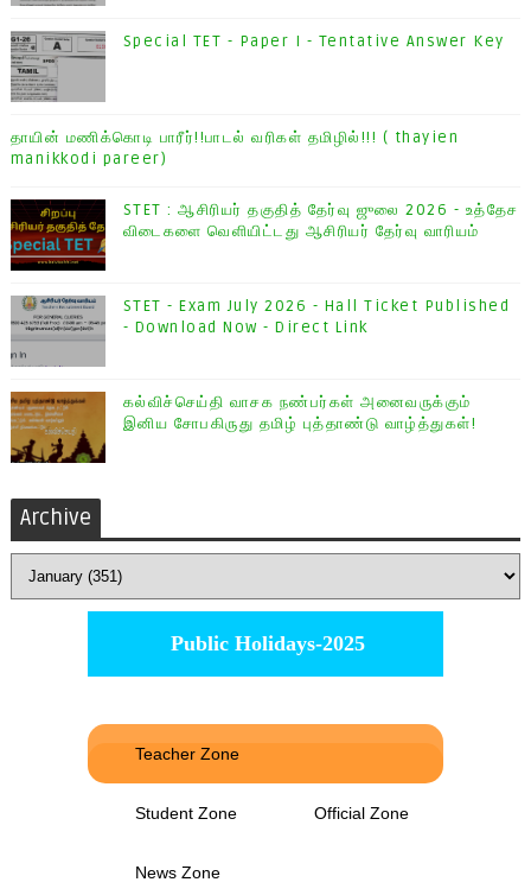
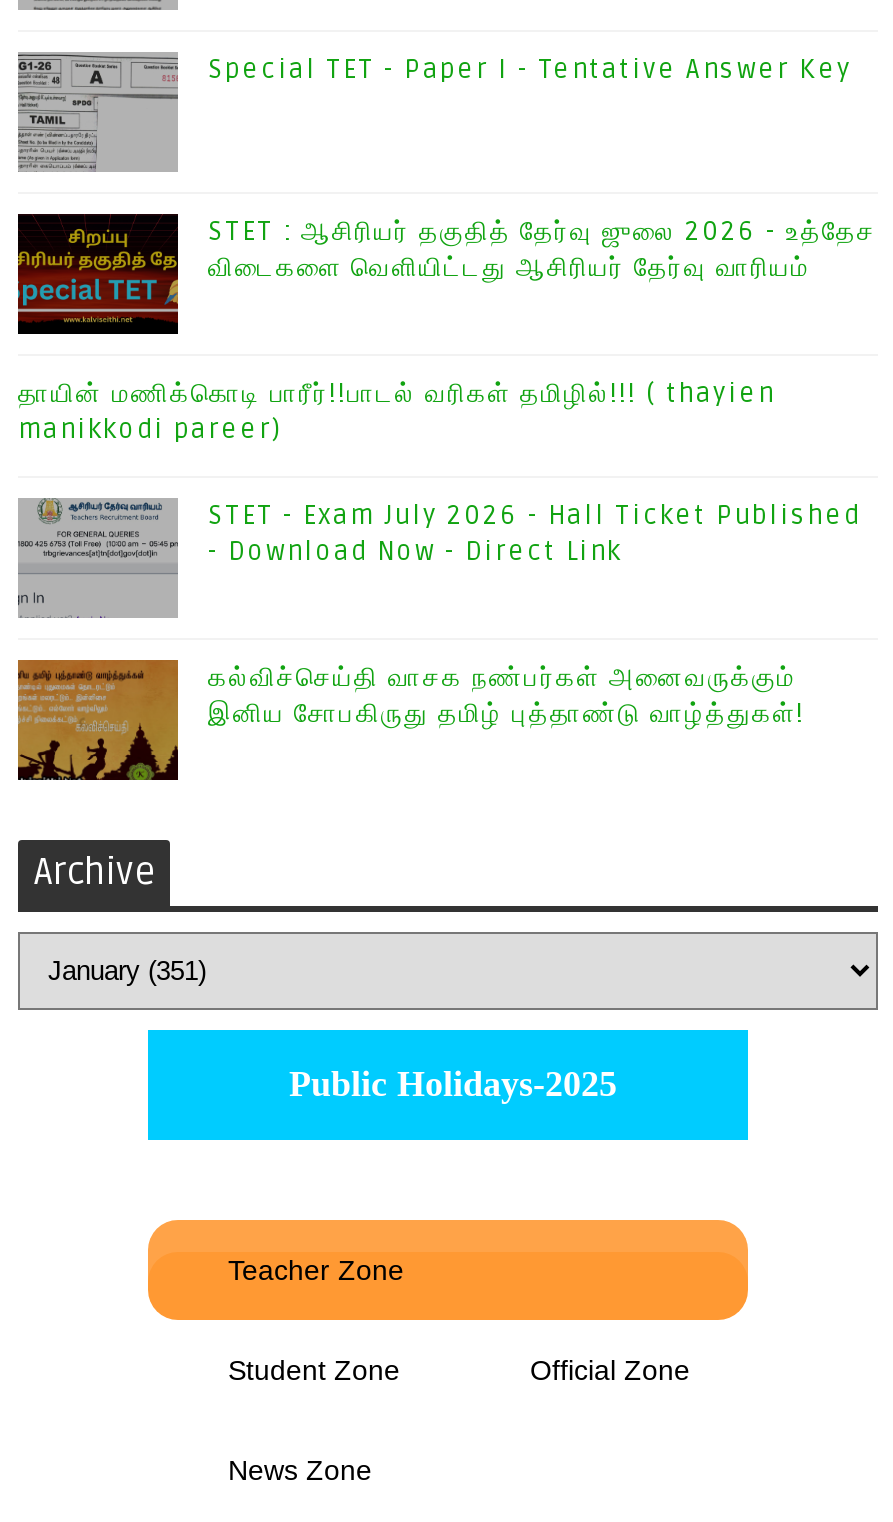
moved [11,129,459,169] -> [18,379,775,447]: தாயின் மணிக்கொடி பாரீர்!!பாடல் வரிகள் தமிழில்!!! ( thayien | manikkodi pareer)
moved [9,199,519,271] -> [16,214,876,334]: [image] | STET : ஆசிரியர் தகுதித் தேர்வு ஜுலை 2026 - உத்தேச | விடைகளை வெளியிட்டது ஆசிரியர் தேர்வு வாரியம்

